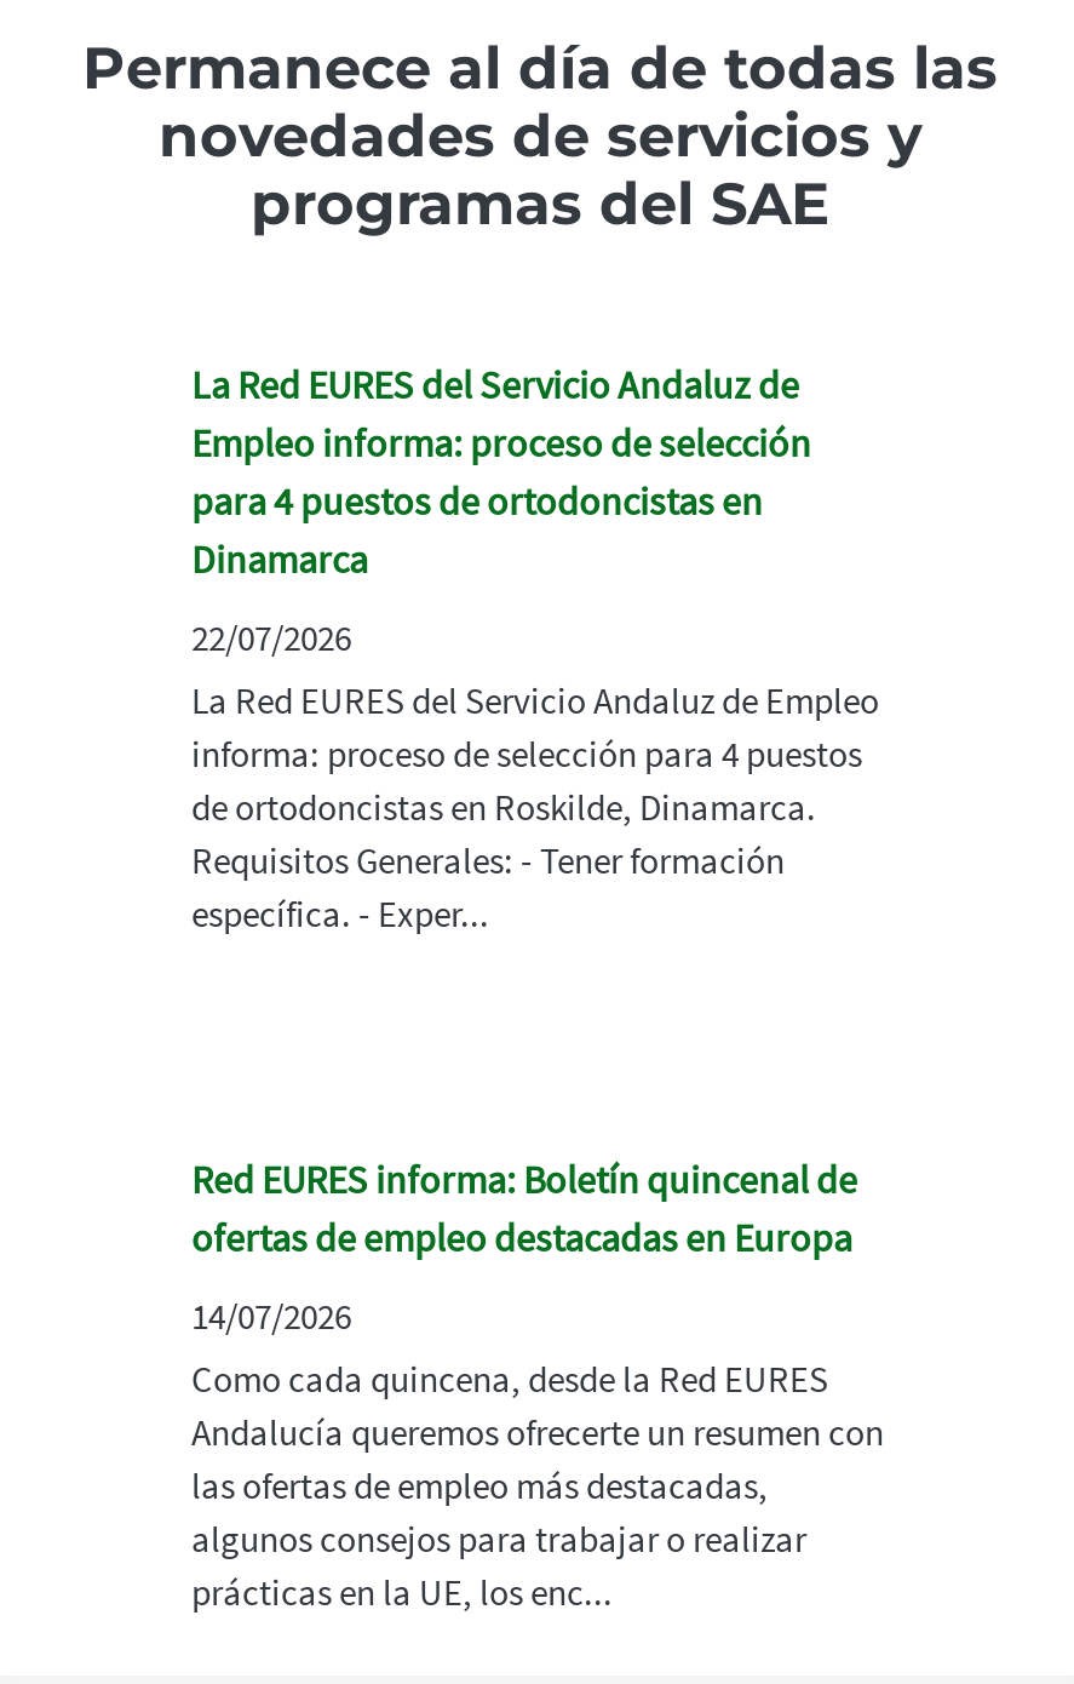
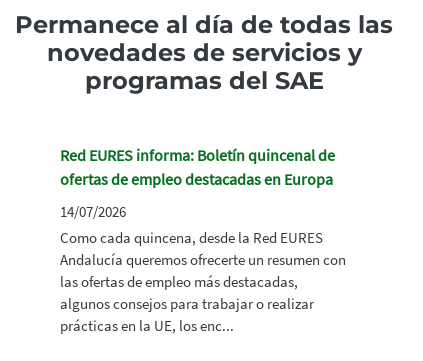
[191,358,879,935] La Red EURES del Servicio Andaluz de | Empleo informa: proceso de selección | para 4 puestos de ortodoncistas en | Dinamarca | 22/07/2026 | La Red EURES del Servicio Andaluz de Empleo | informa: proceso de selección para 4 puestos | de ortodoncistas en Roskilde, Dinamarca. | Requisitos Generales: - Tener formación | específica. - Exper... -> none

